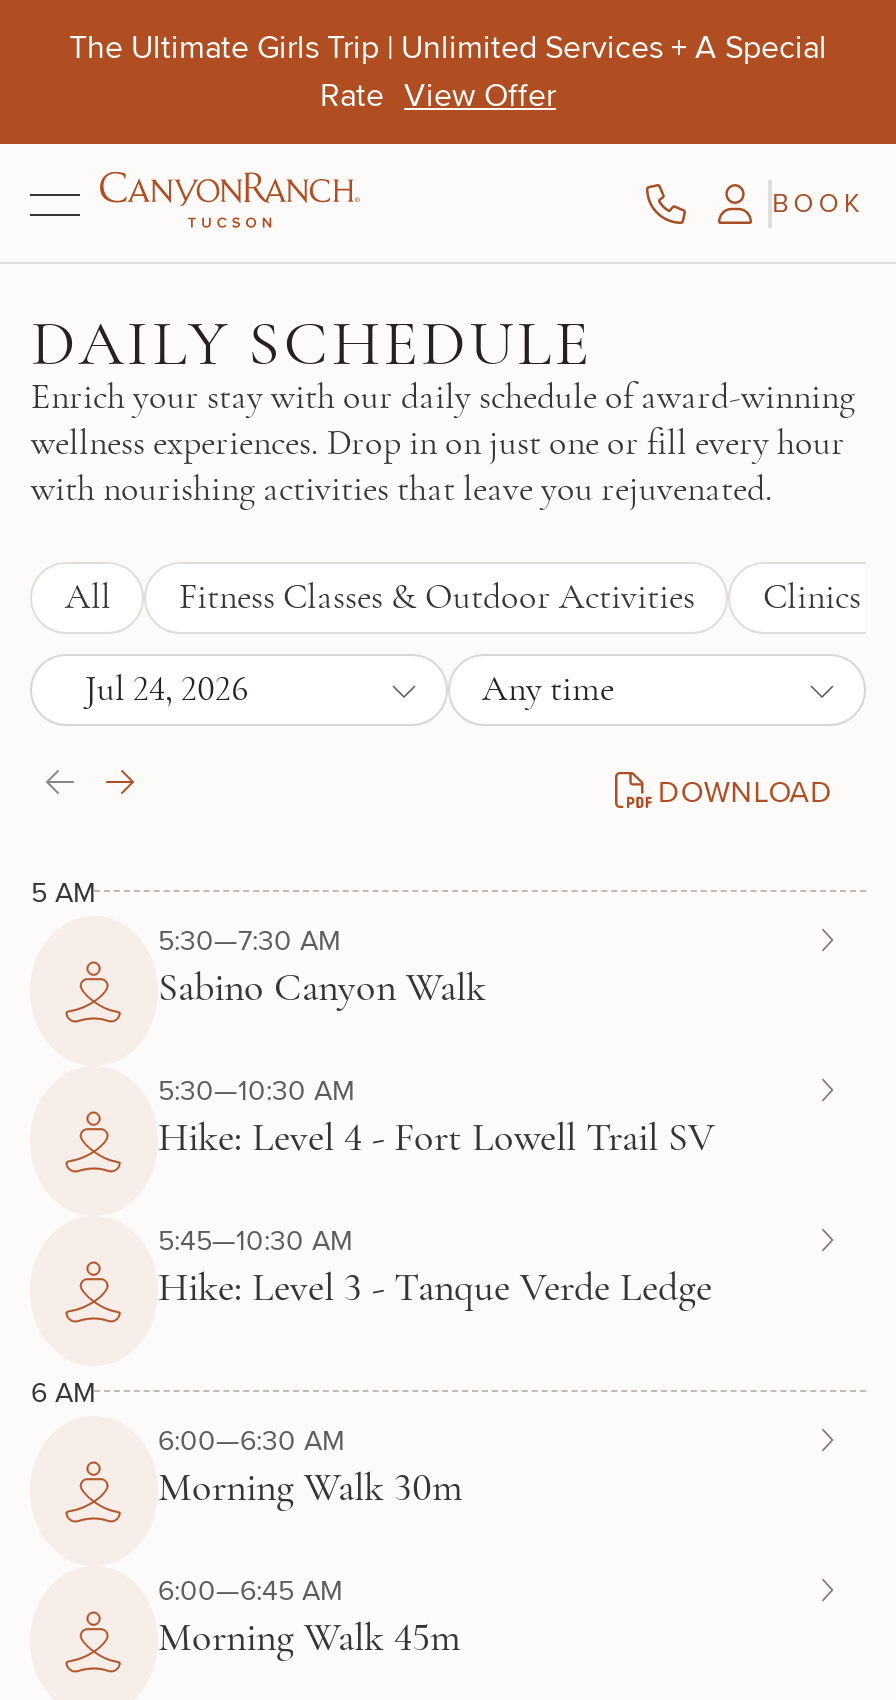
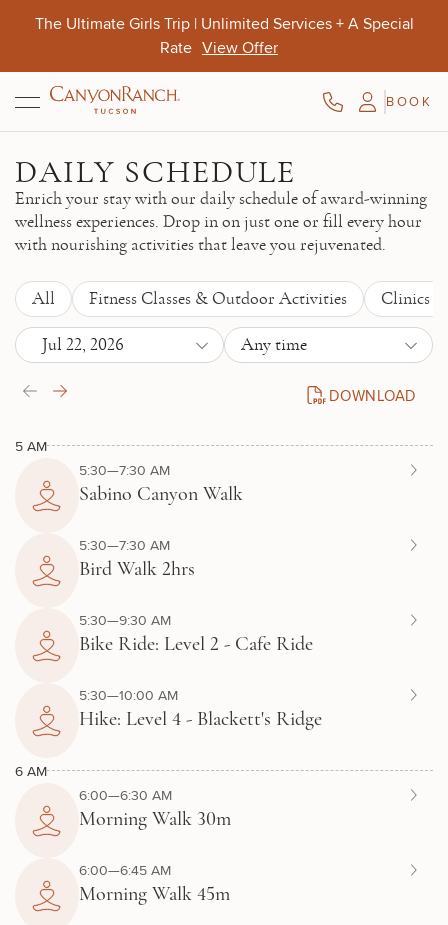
[85,671,249,707] Jul 24, 2026 -> [42,335,124,353] Jul 22, 2026
[158,1070,714,1312] 5:30—10:30 AM | Hike: Level 4 - Fort Lowell Trail SV | 5:45—10:30 AM | Hike: Level 3 - Tanque Verde Ledge -> [79,535,322,731] 5:30—7:30 AM | Bird Walk 2hrs | 5:30—9:30 AM | Bike Ride: Level 2 - Cafe Ride | 5:30—10:00 AM | Hike: Level 4 - Blackett's Ridge

